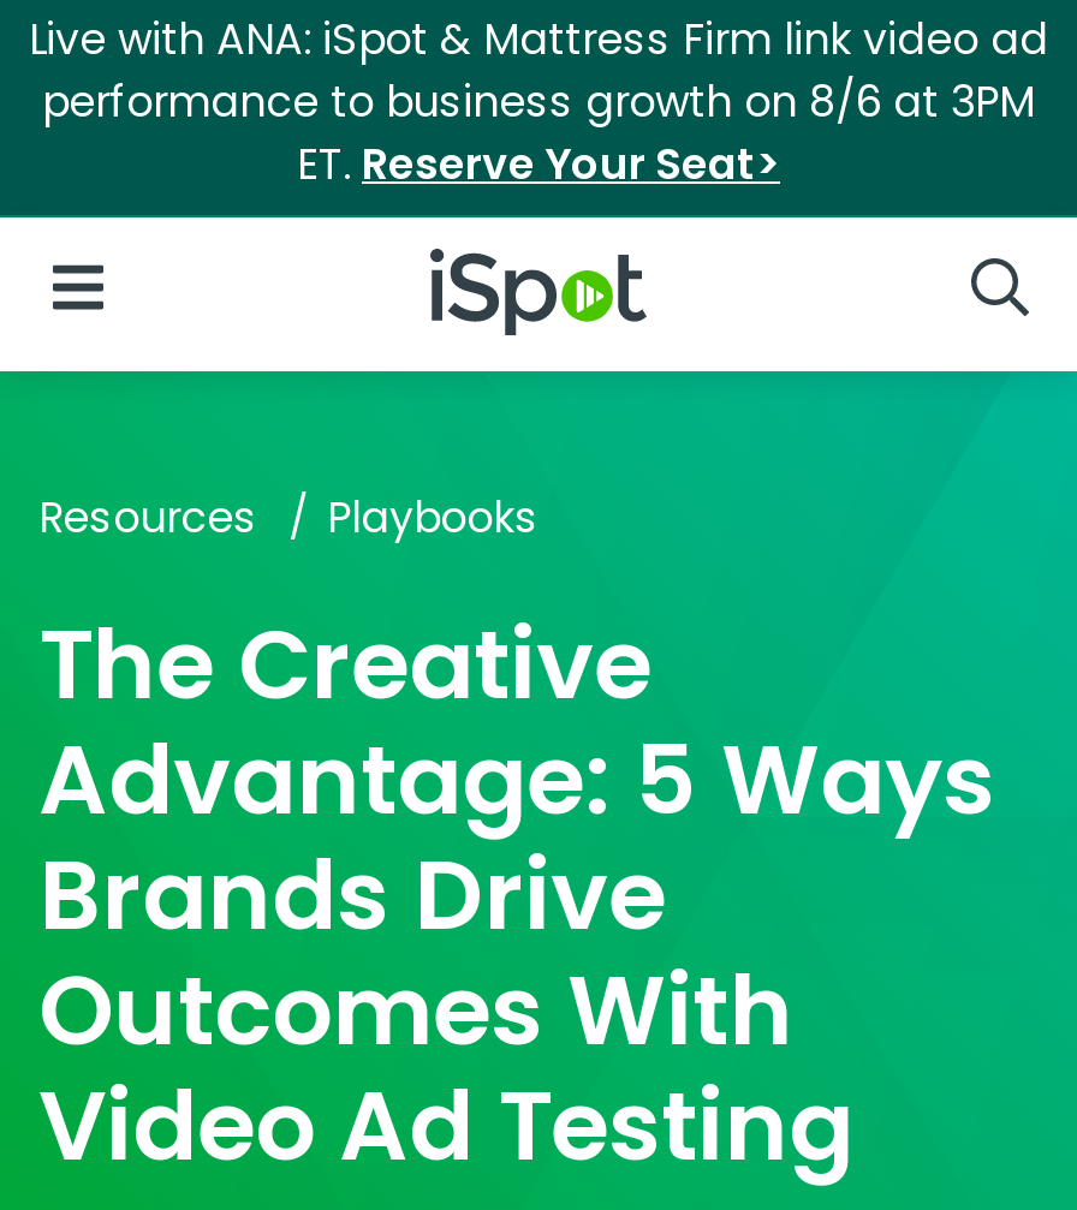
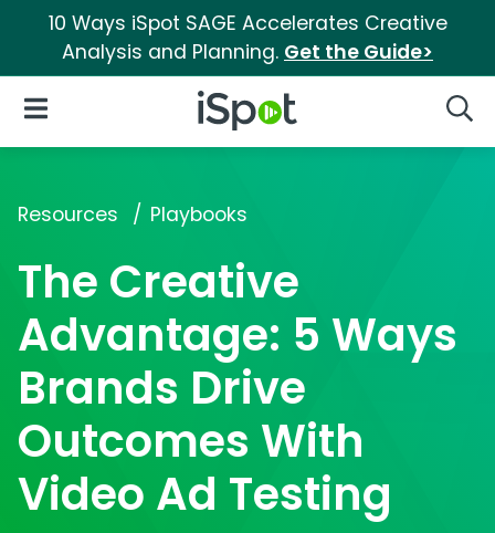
[29,11,1048,193] Live with ANA: iSpot & Mattress Firm link video ad | performance to business growth on 8/6 at 3PM | ET. Reserve Your Seat> -> [48,10,447,65] 10 Ways iSpot SAGE Accelerates Creative | Analysis and Planning. Get the Guide>

